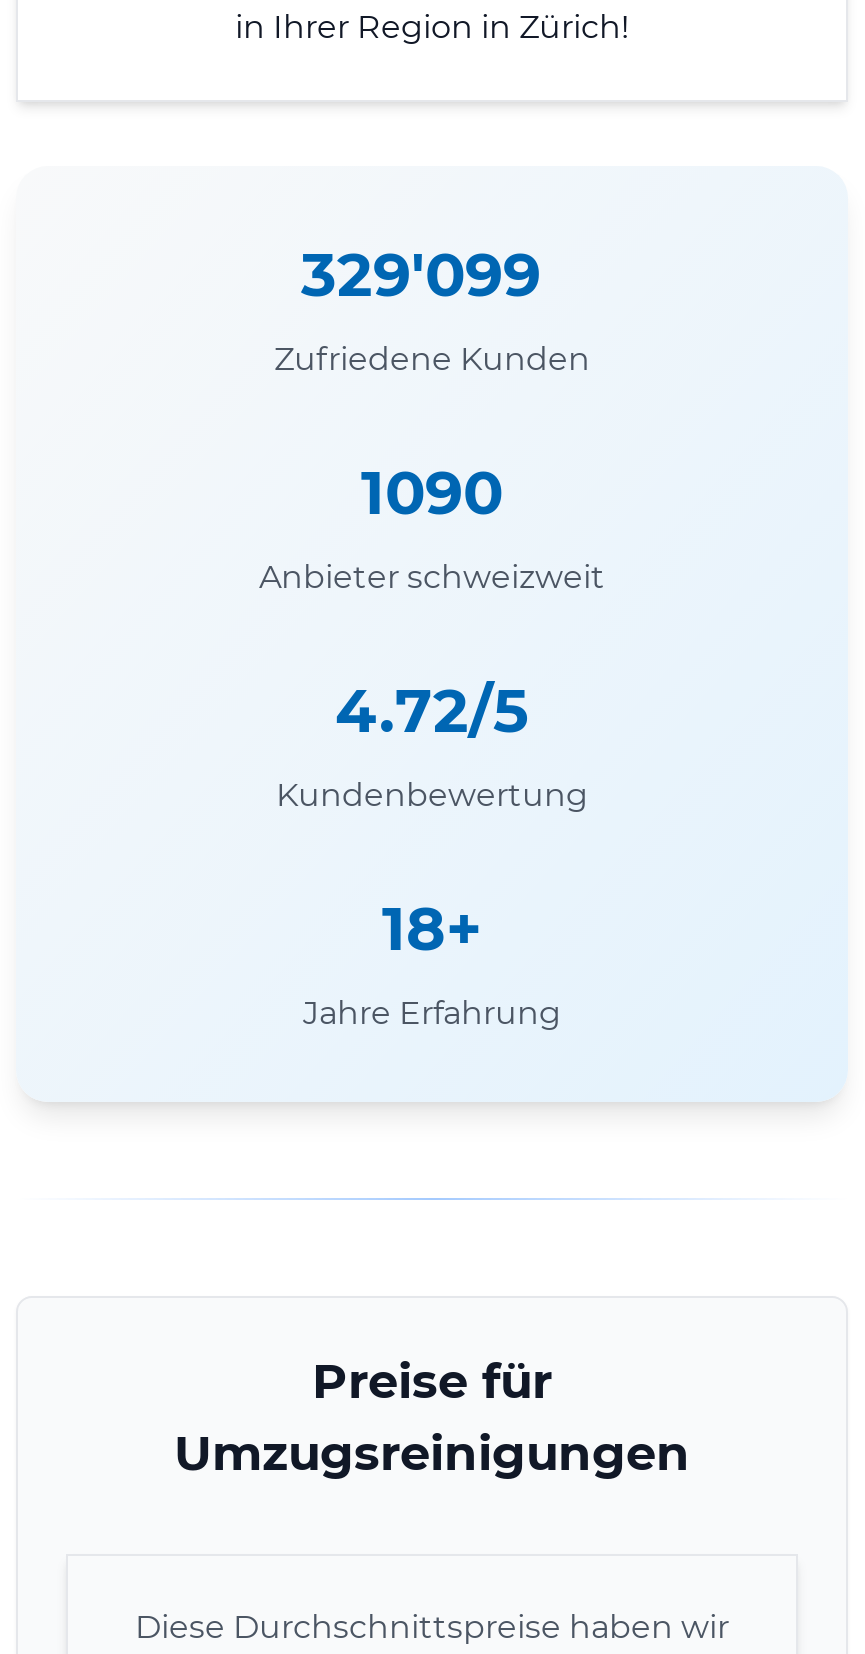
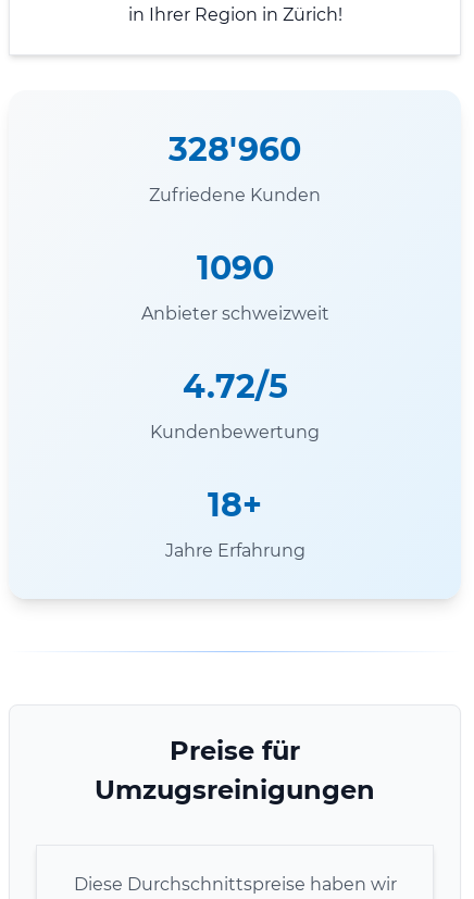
[312,238,552,312] 329'099 -> [169,129,301,169] 328'960

